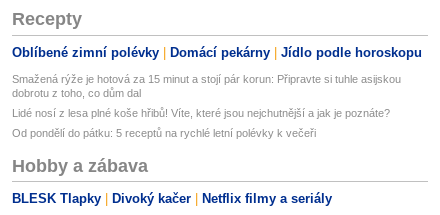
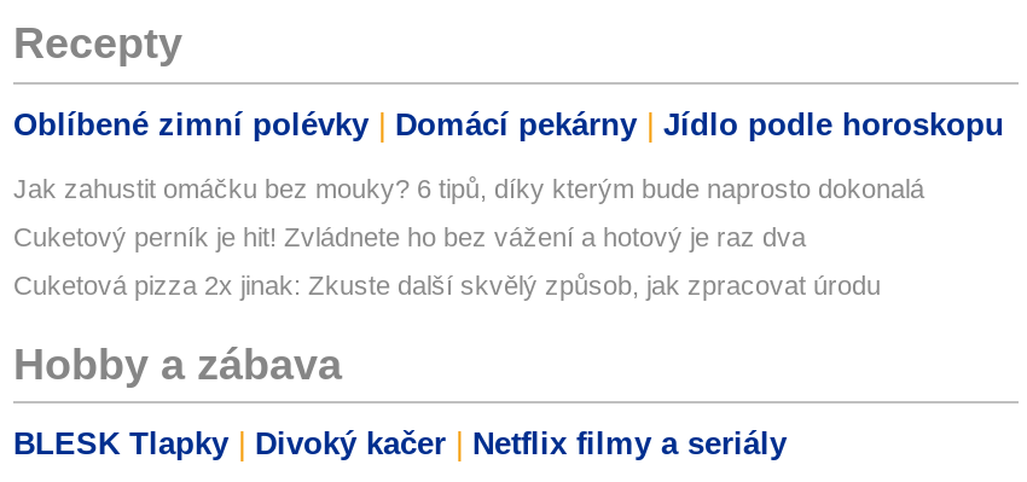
[12,73,401,99] Smažená rýže je hotová za 15 minut a stojí pár korun: Připravte si tuhle asijskou | dobrotu z toho, co dům dal -> [13,173,924,202] Jak zahustit omáčku bez mouky? 6 tipů, díky kterým bude naprosto dokonalá
[12,107,390,119] Lidé nosí z lesa plné koše hřibů! Víte, které jsou nejchutnější a jak je poznáte? -> [13,222,806,251] Cuketový perník je hit! Zvládnete ho bez vážení a hotový je raz dva
[12,127,316,139] Od pondělí do pátku: 5 receptů na rychlé letní polévky k večeři -> [13,270,881,299] Cuketová pizza 2x jinak: Zkuste další skvělý způsob, jak zpracovat úrodu

